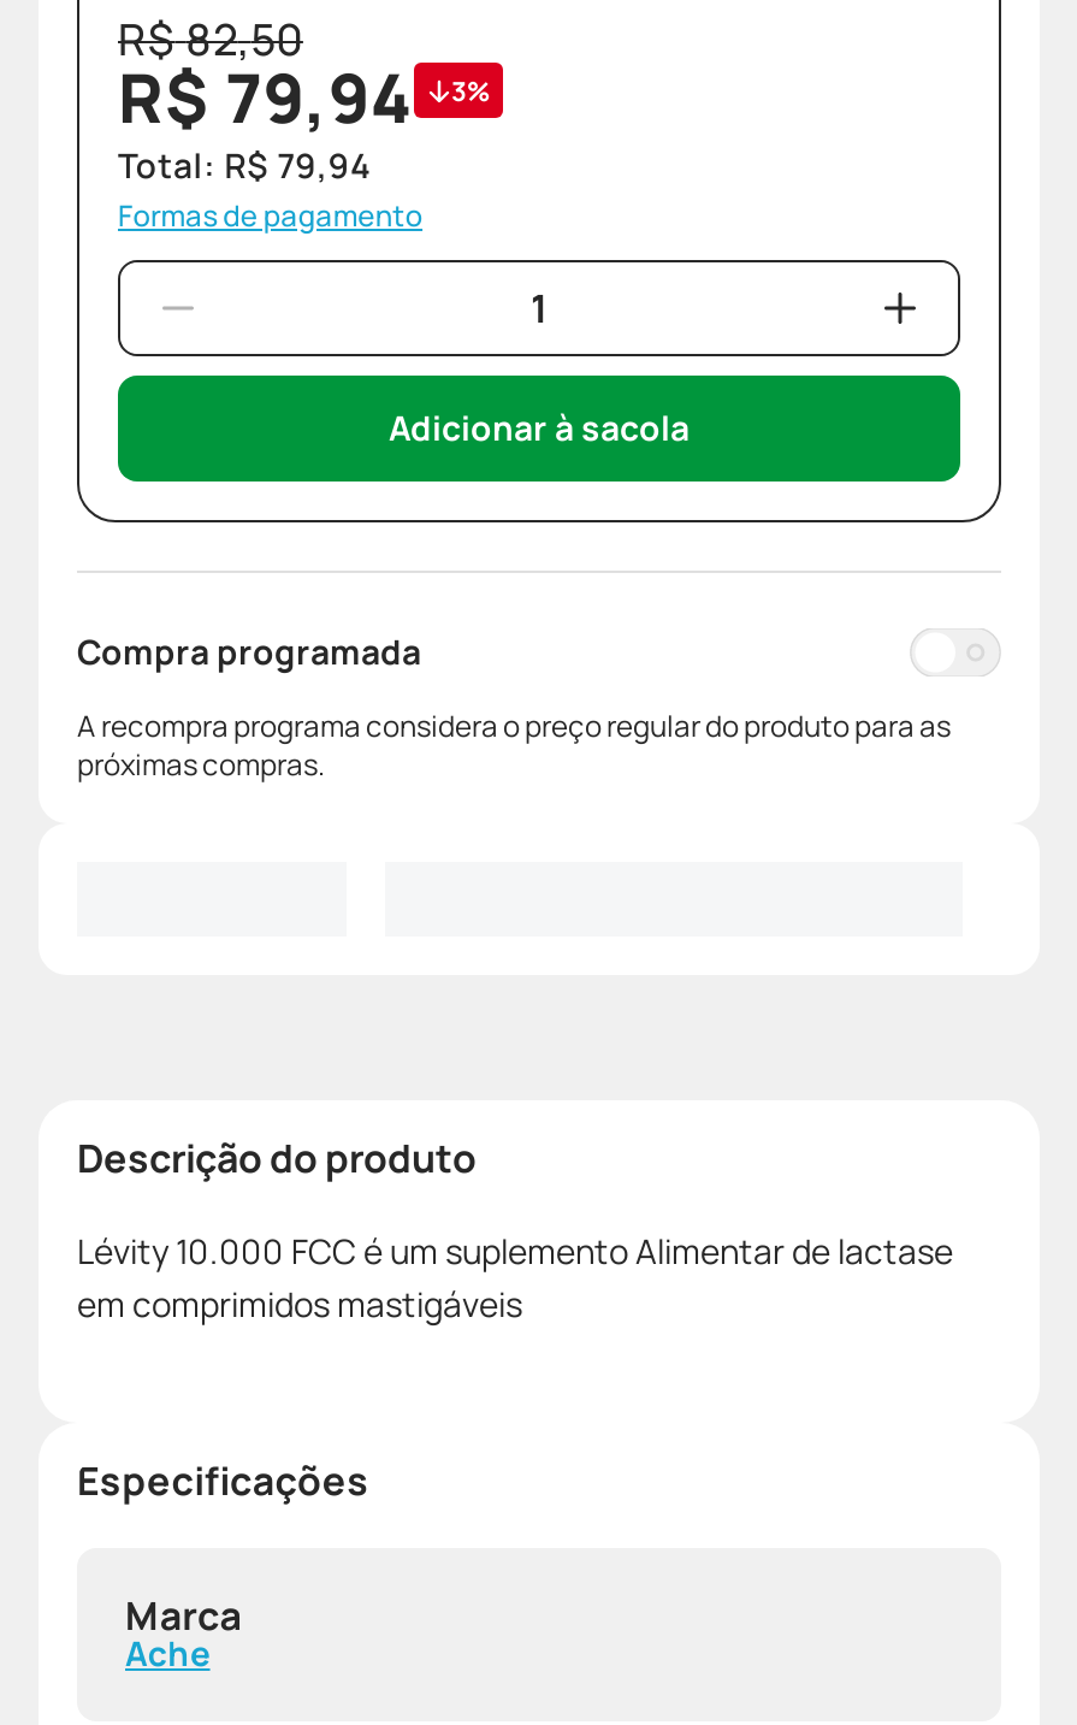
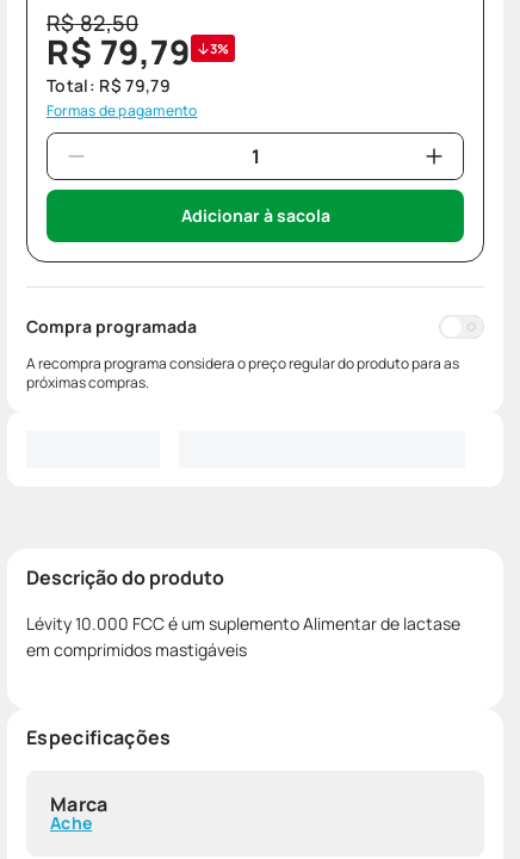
[118,51,491,143] R$ 79,94 3% -> [47,29,229,74] R$ 79,79 3%
[118,143,370,188] Total: R$ 79,94 -> [47,74,170,97] Total: R$ 79,79

